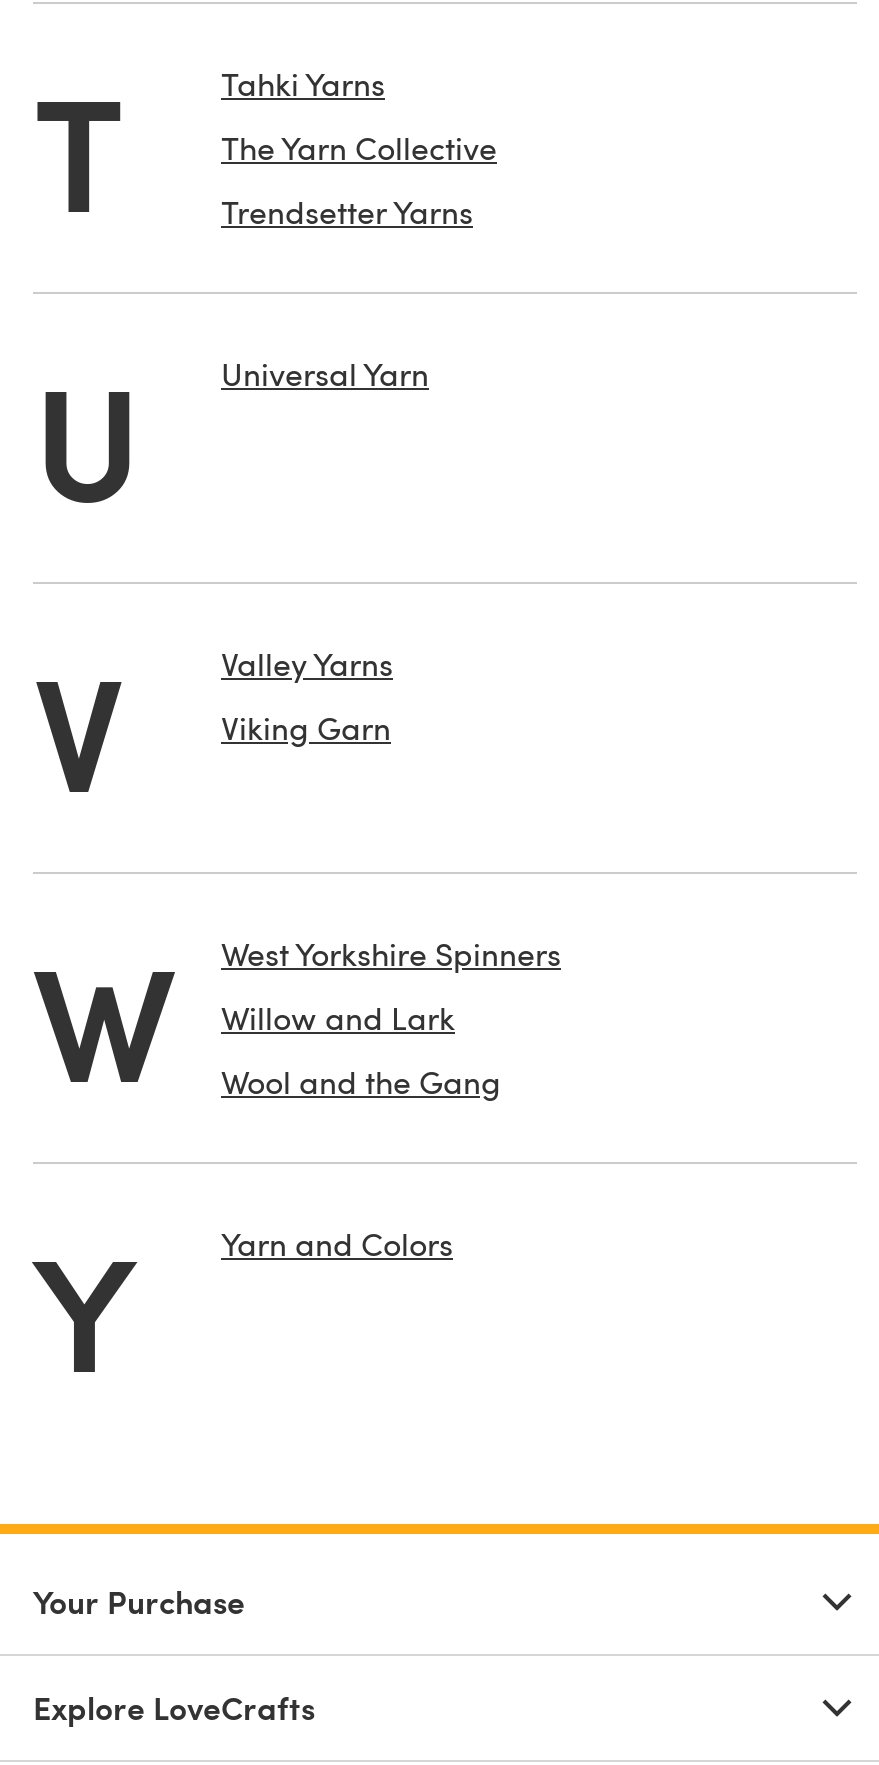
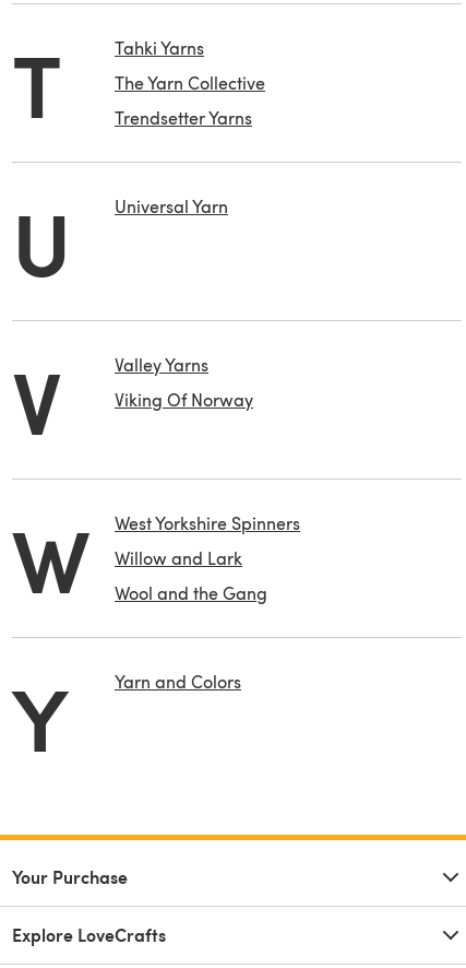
[221,706,391,748] Viking Garn -> [115,388,253,411] Viking Of Norway

